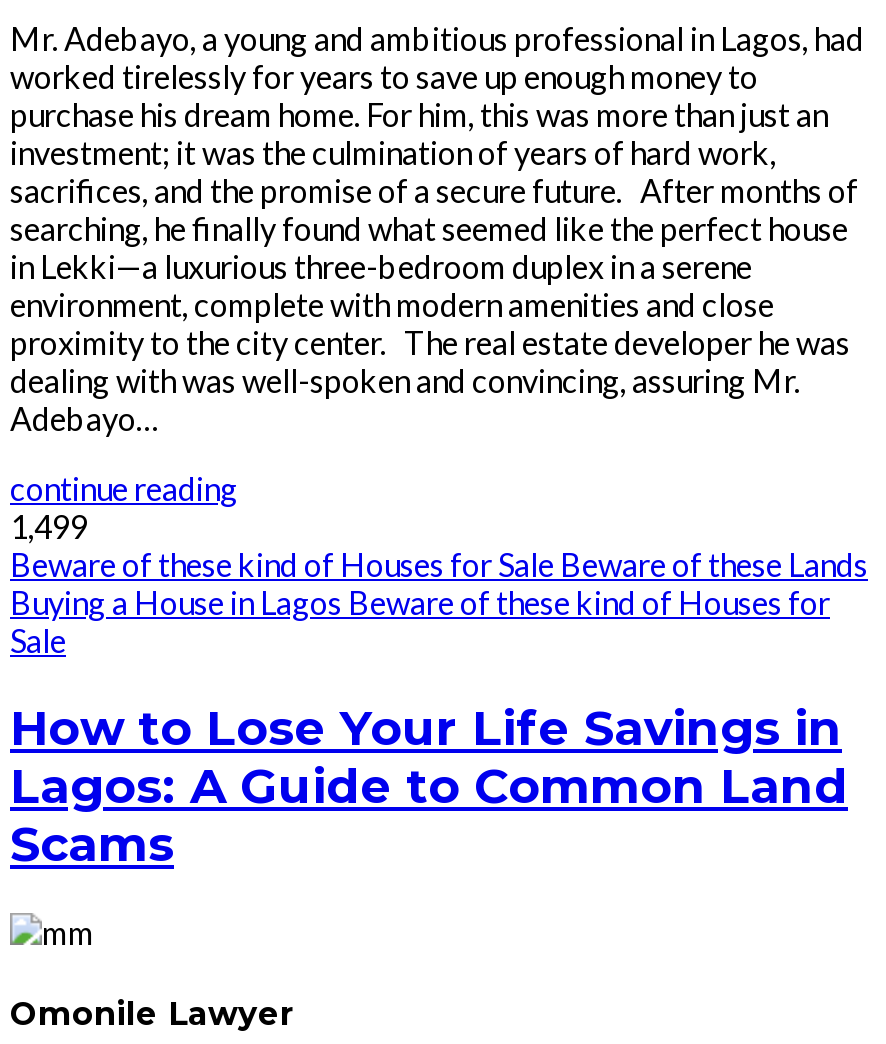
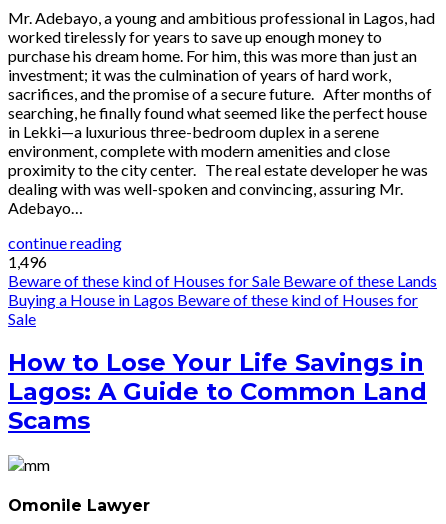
[10,508,88,546] 1,499 -> [8,252,47,271] 1,496

